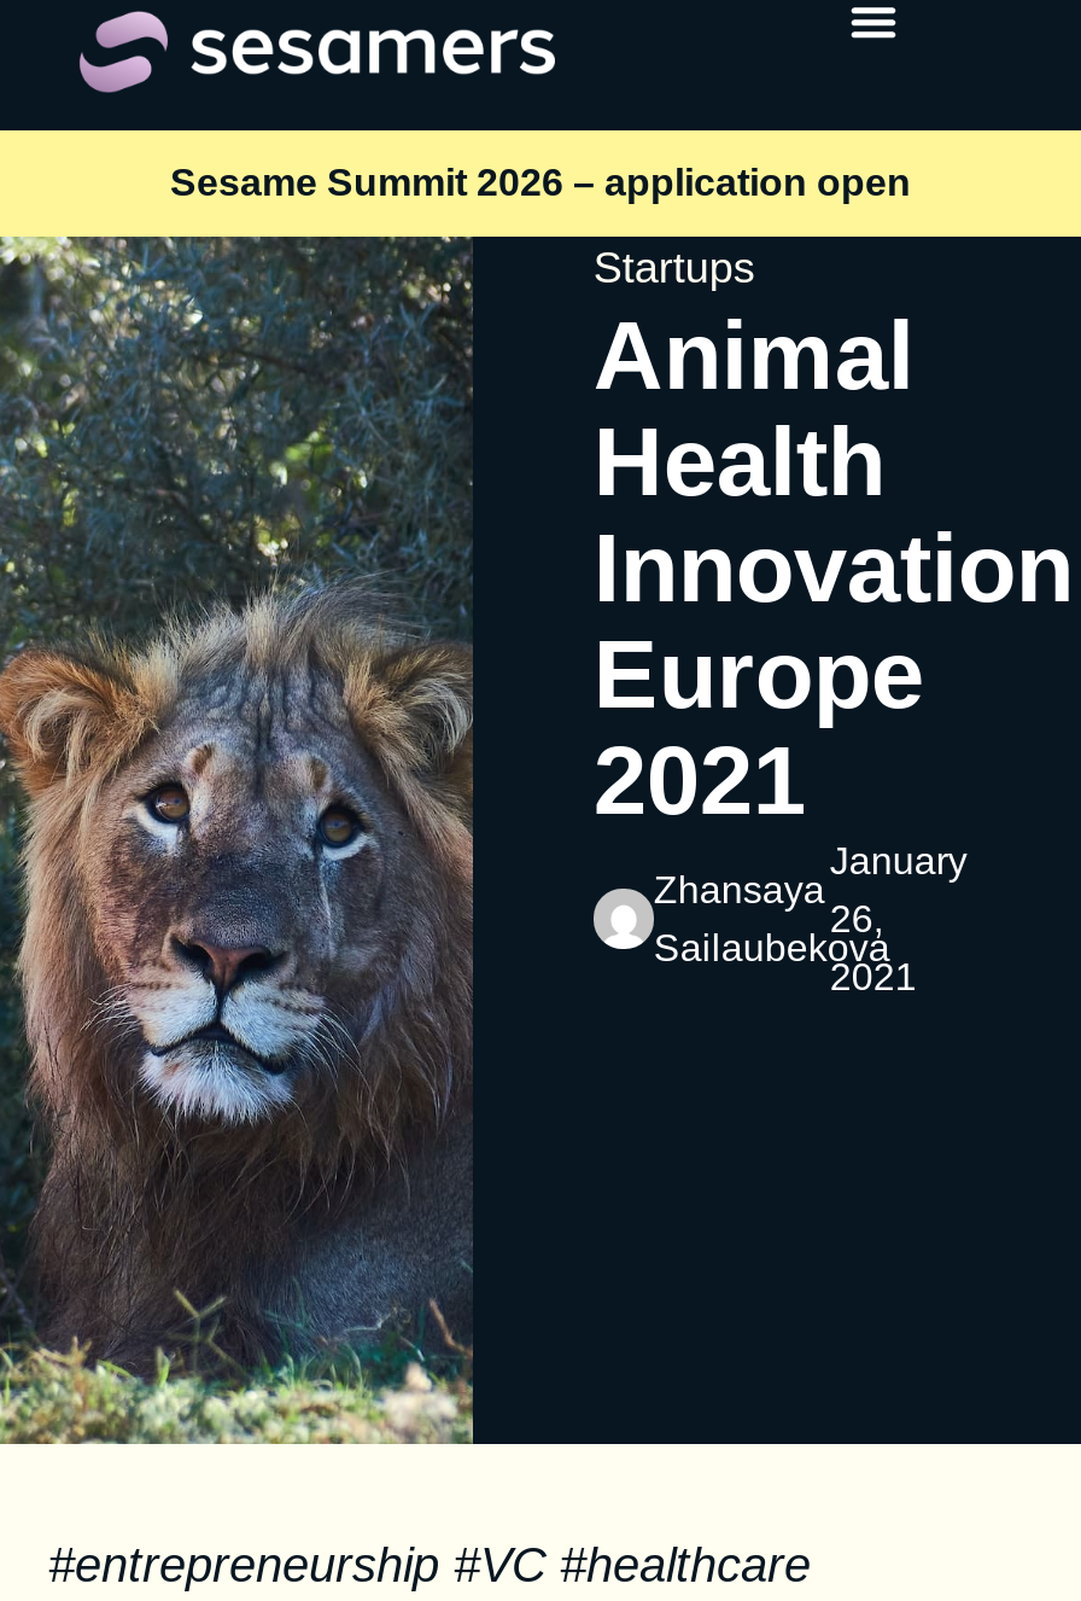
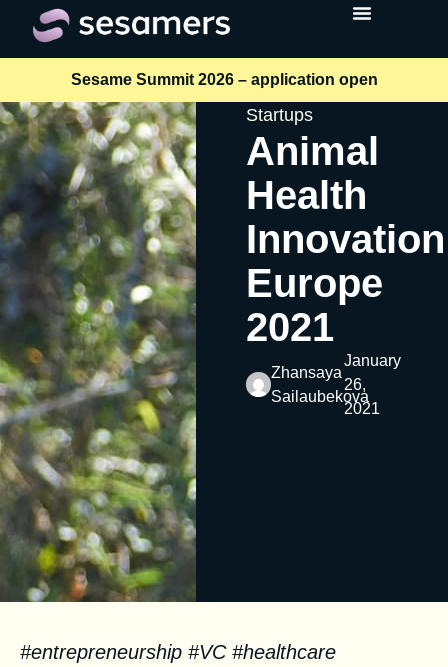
[7,234,473,1444] [image] -> [3,101,197,602] [image]

